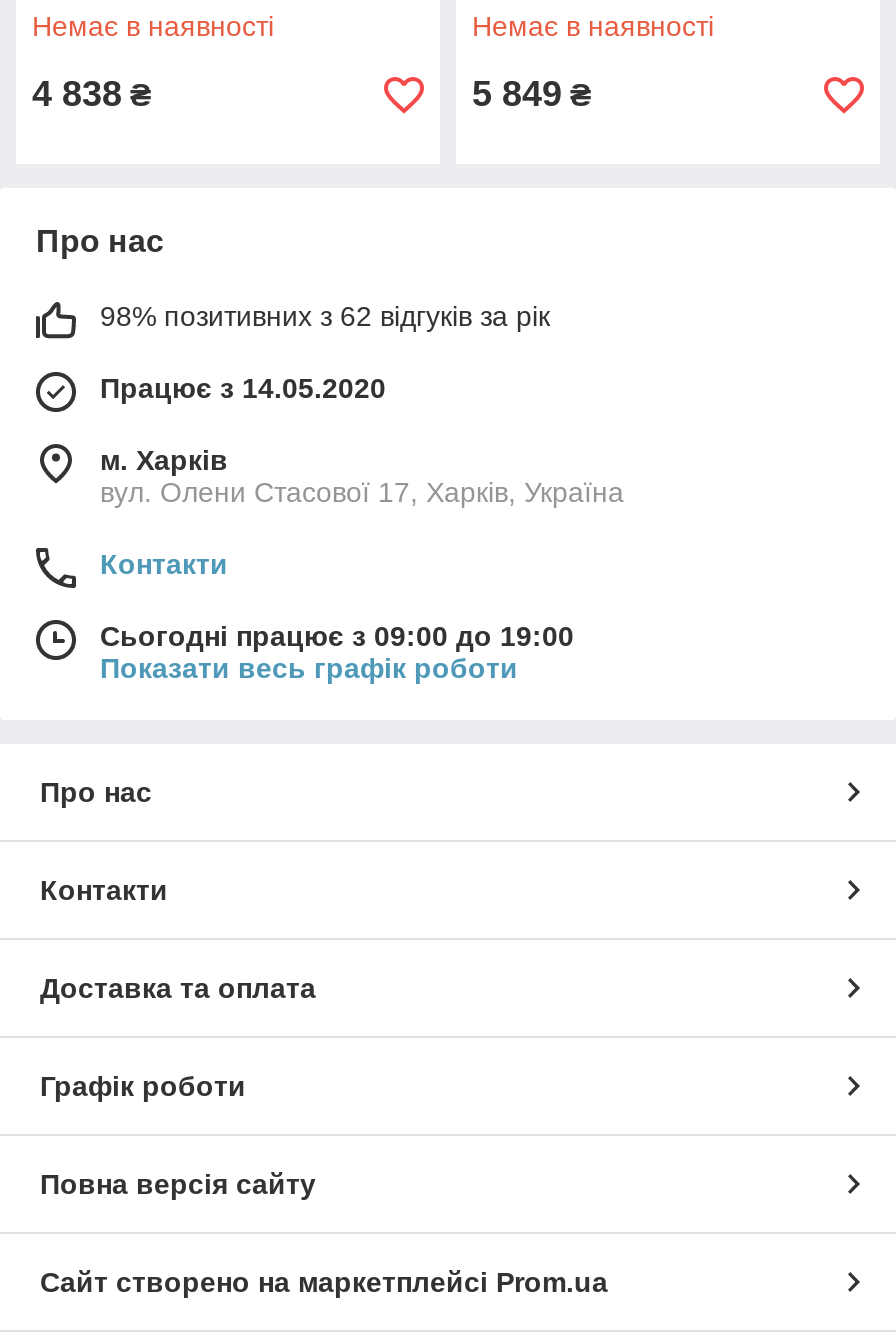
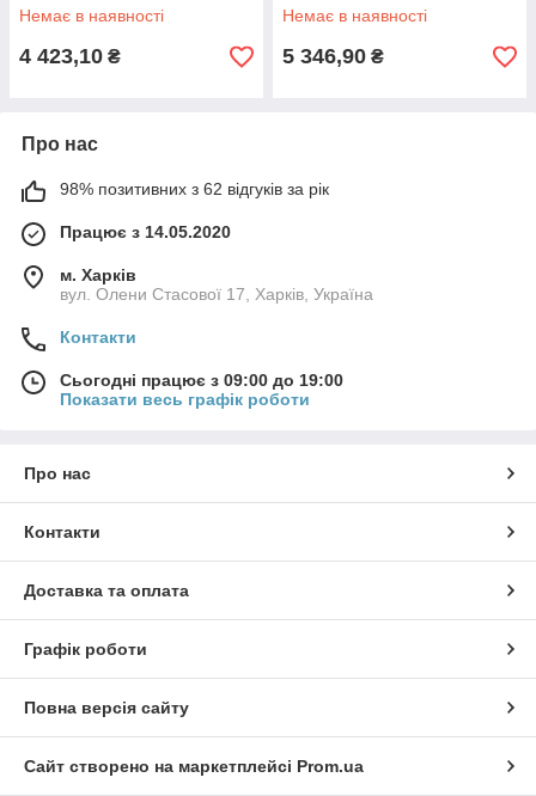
[32,74,152,114] 4 838 ₴ -> [19,44,121,68] 4 423,10 ₴
[472,74,592,114] 5 849 ₴ -> [282,44,384,68] 5 346,90 ₴

